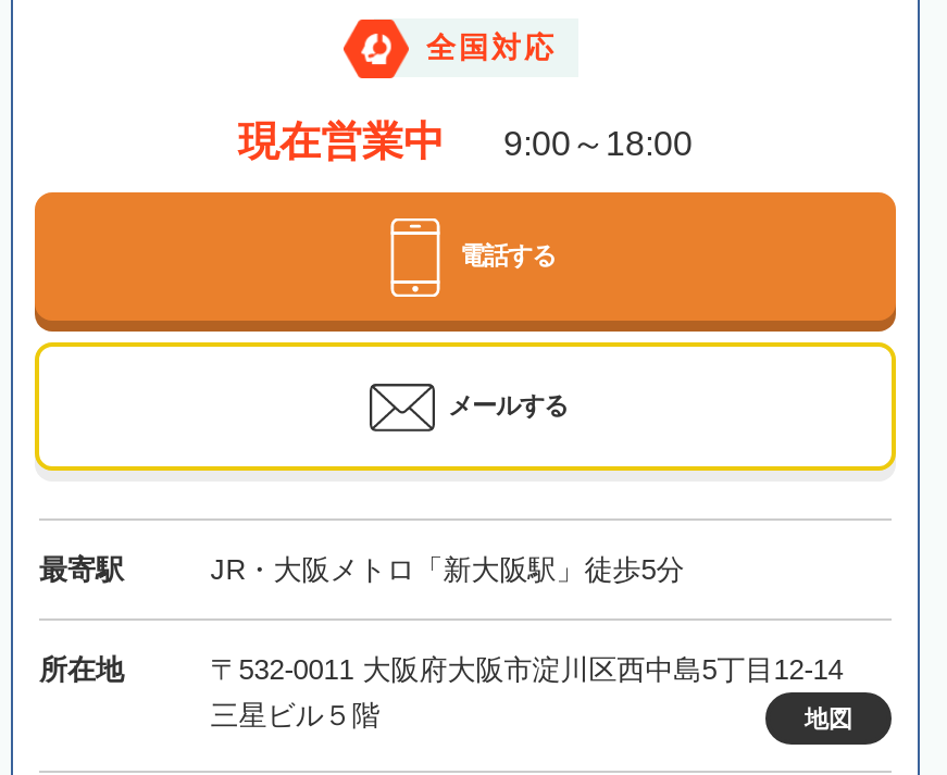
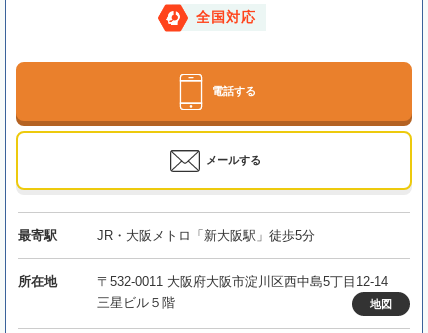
[238,119,693,165] 現在営業中 | 9:00～18:00 -> none

